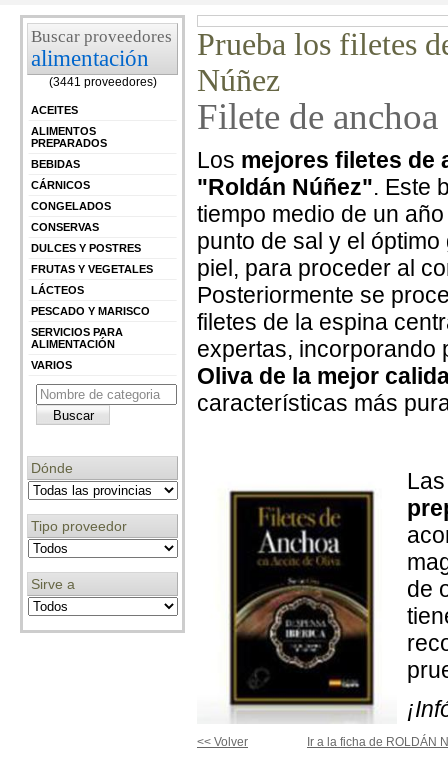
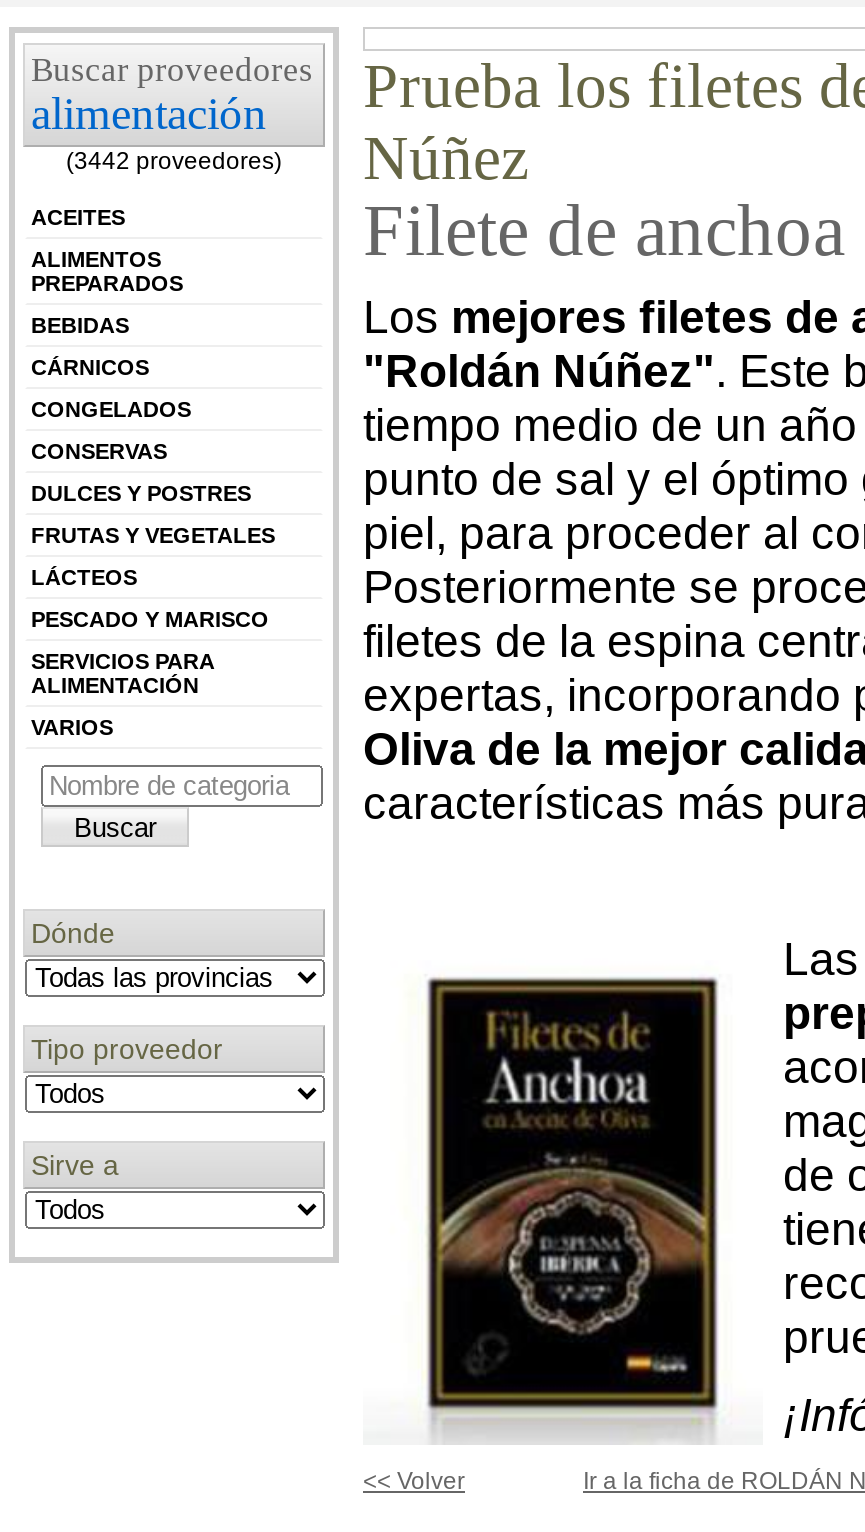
[48,75,156,89] (3441 proveedores) -> [66,147,282,175] (3442 proveedores)

